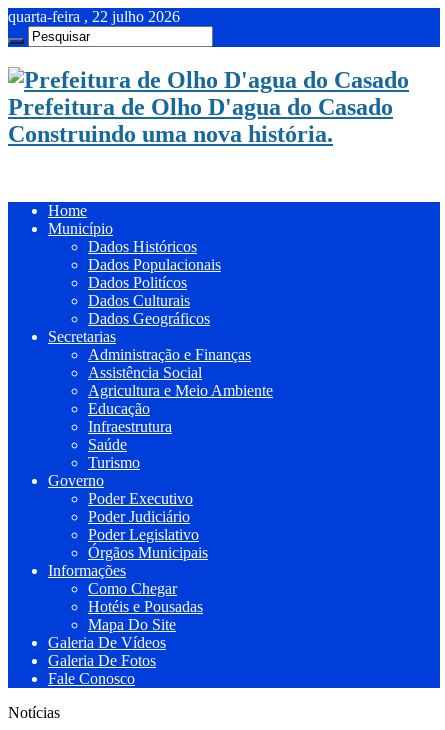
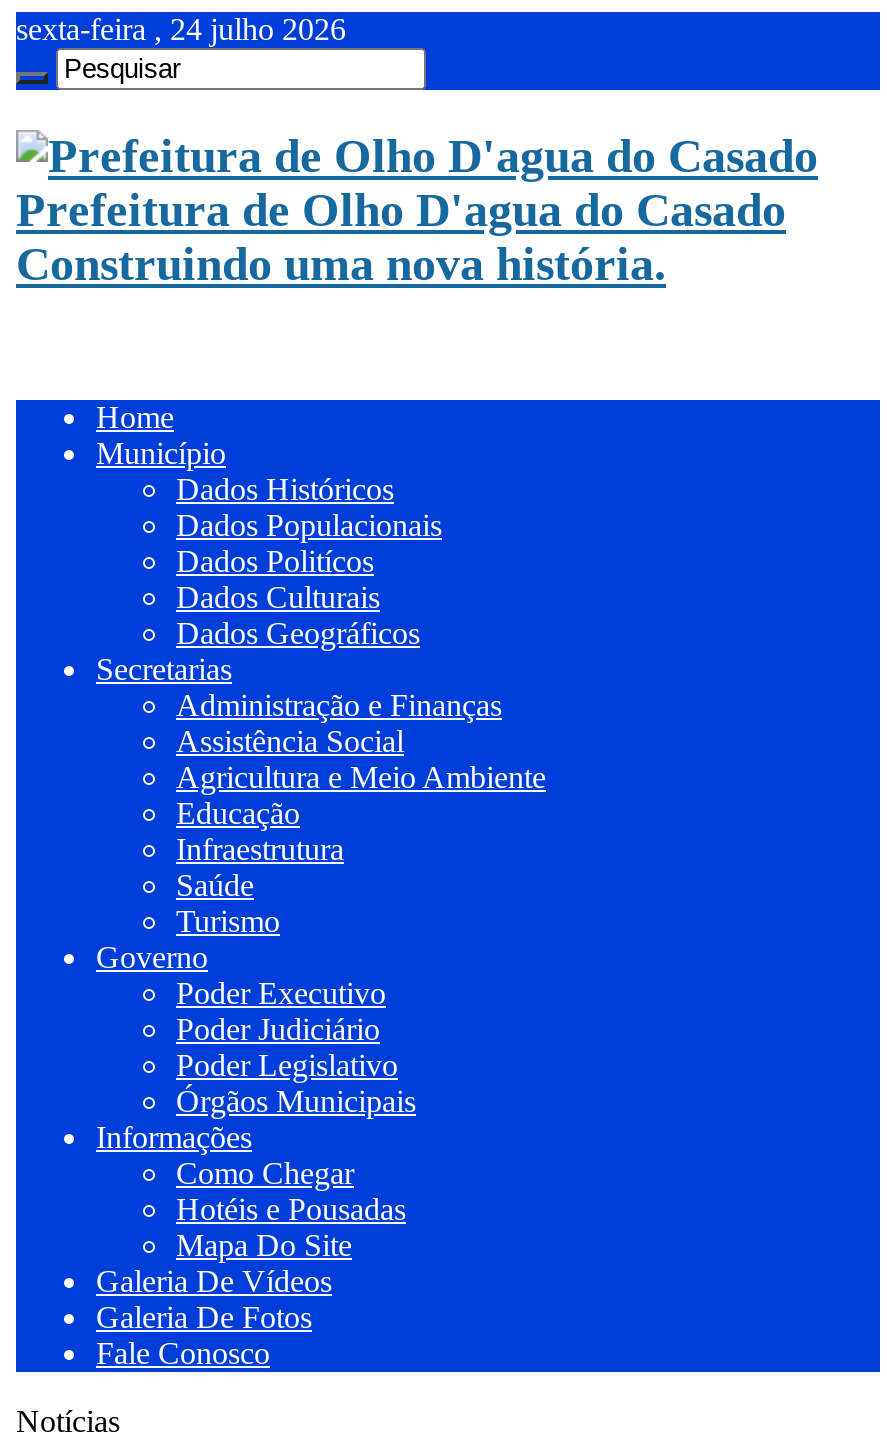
[8,8,180,25] quarta-feira , 22 julho 2026 -> [16,12,346,46] sexta-feira , 24 julho 2026

